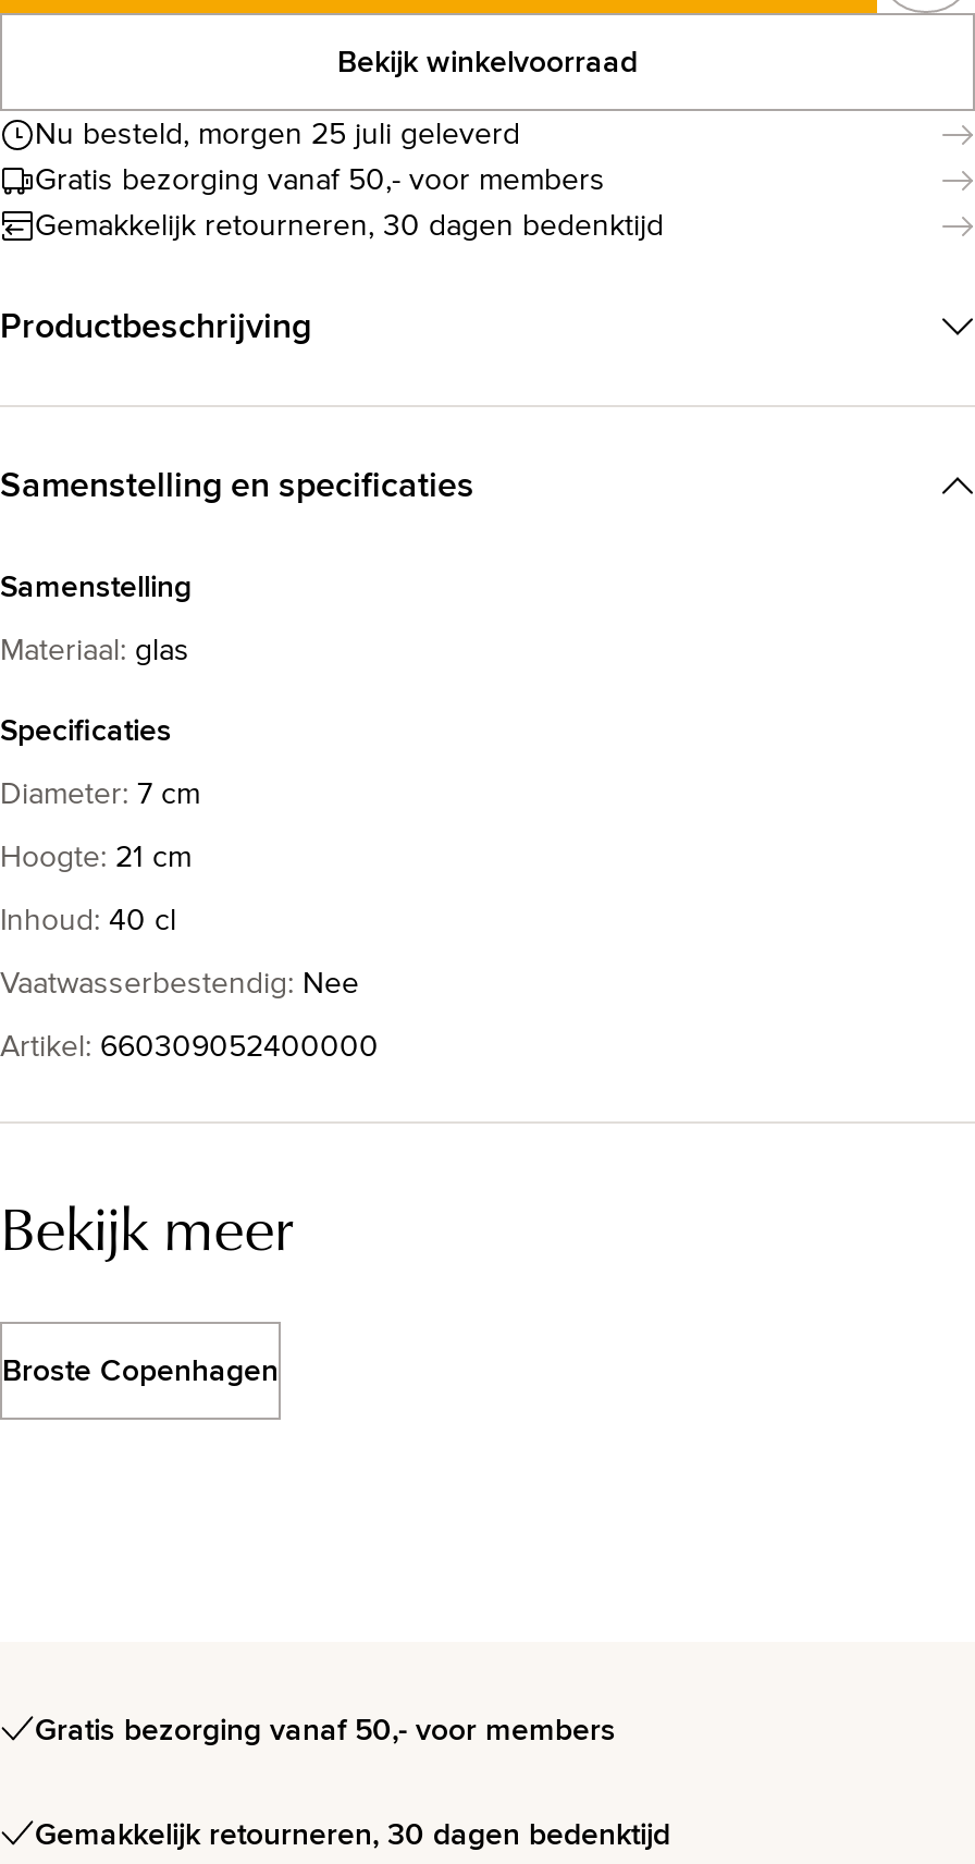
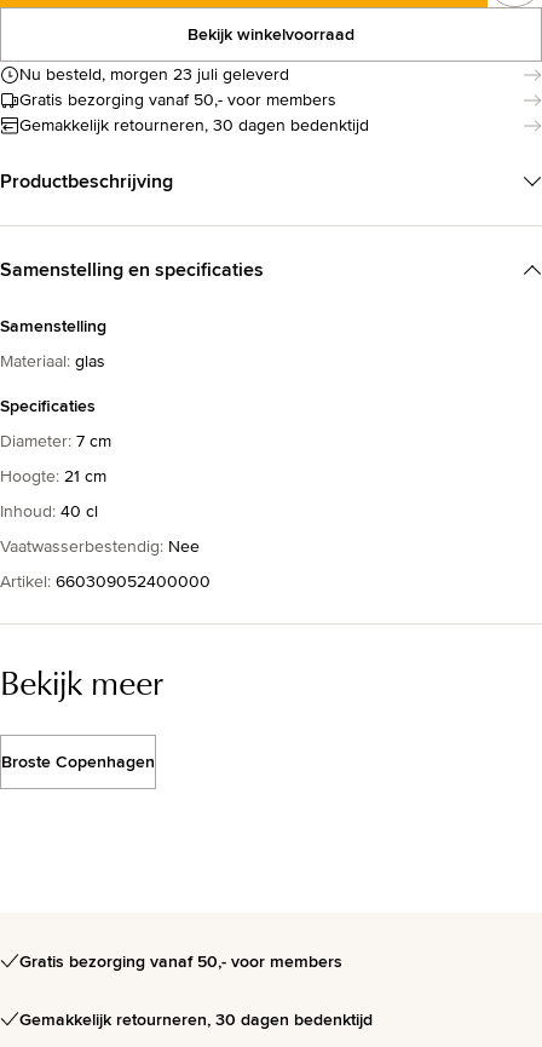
[35,115,520,150] Nu besteld, morgen 25 juli geleverd -> [19,64,289,84] Nu besteld, morgen 23 juli geleverd

